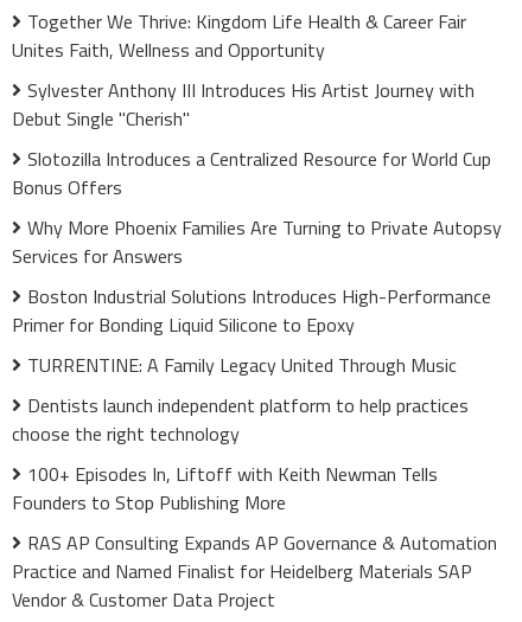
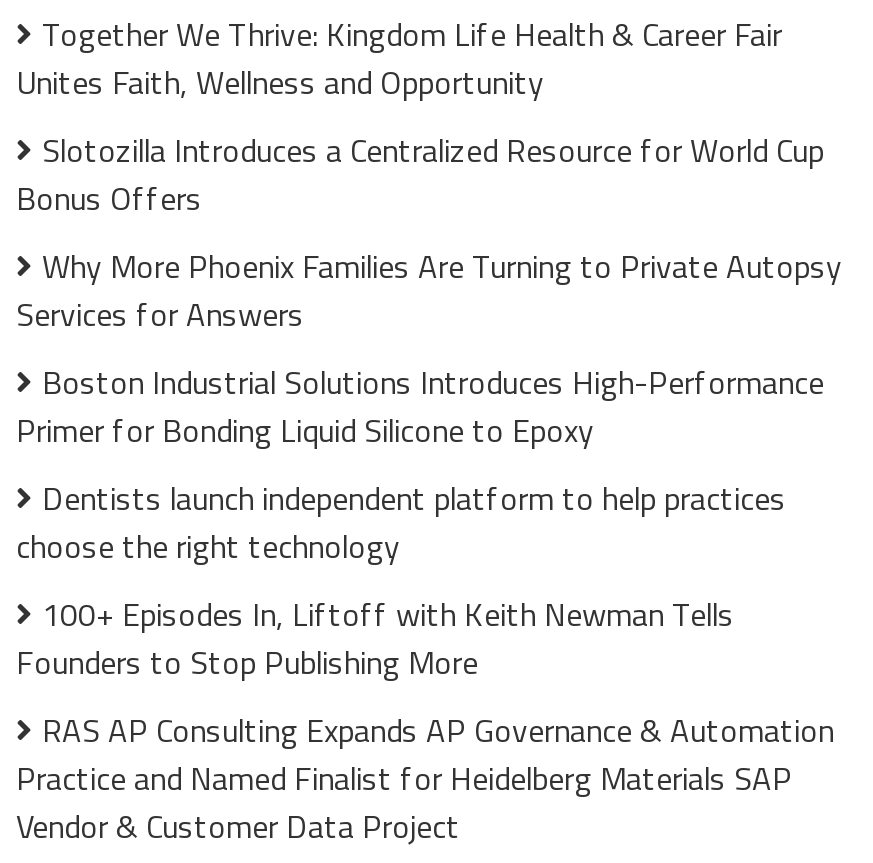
[12,76,475,133] Sylvester Anthony III Introduces His Artist Journey with | Debut Single "Cherish" -> none
[27,351,457,379] TURRENTINE: A Family Legacy United Through Music -> none

